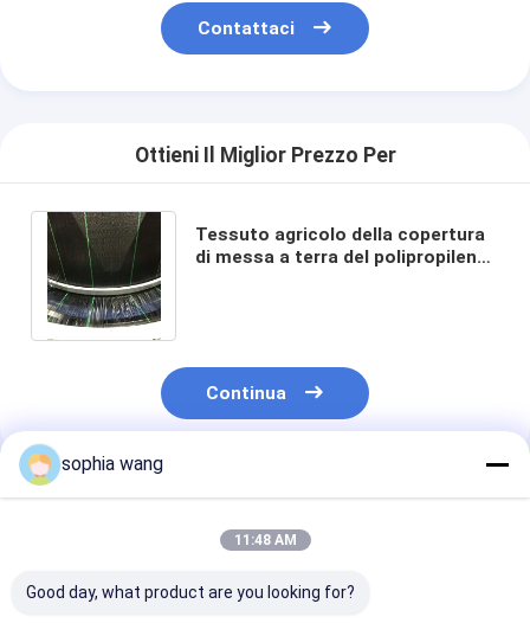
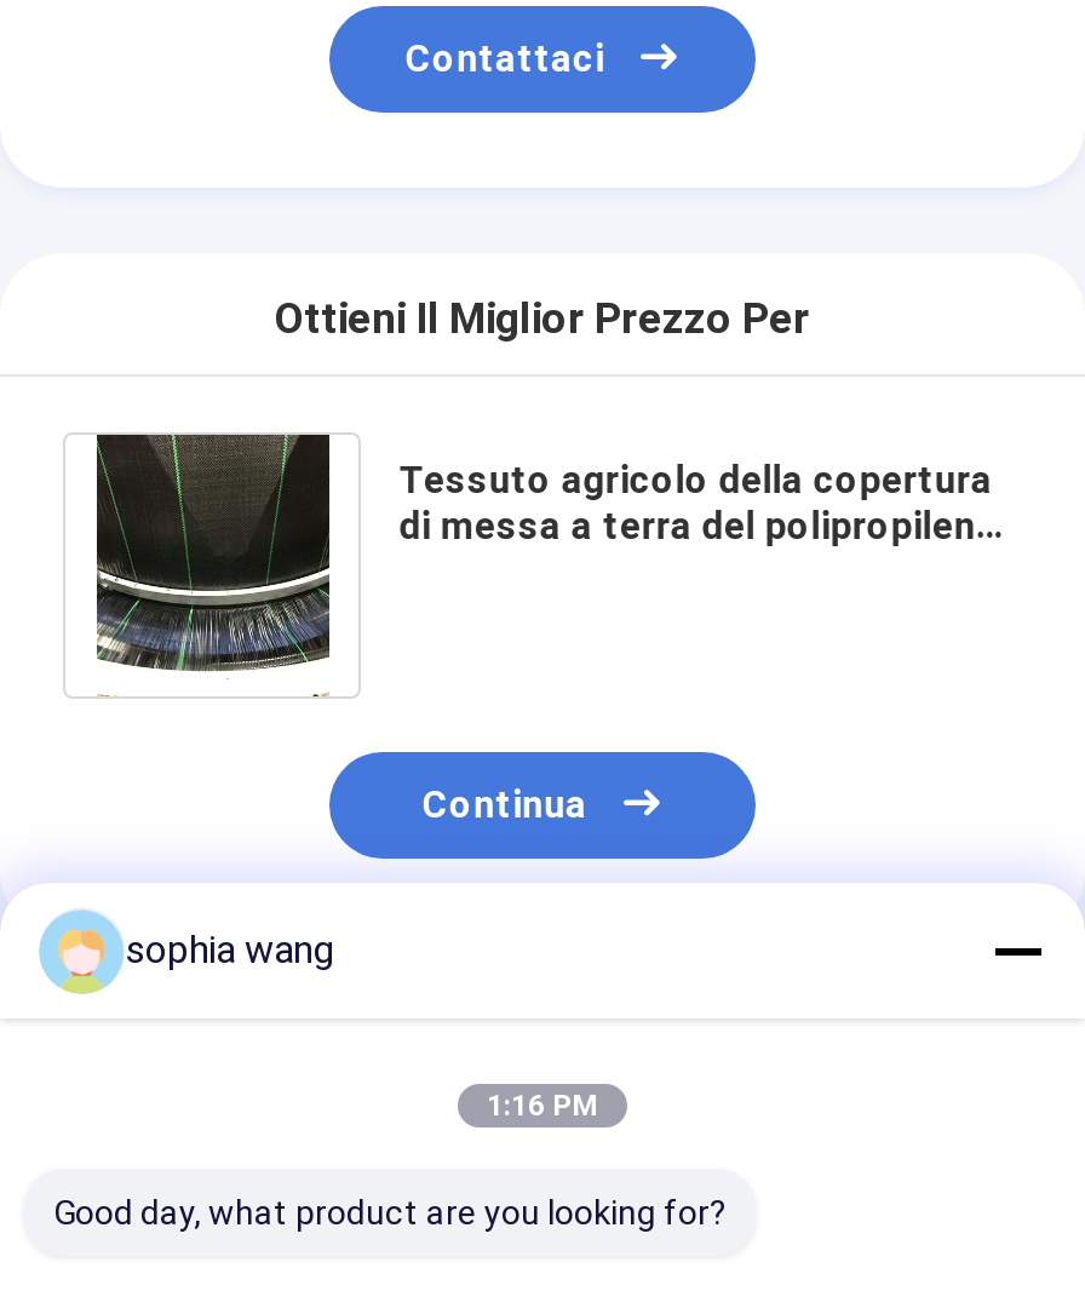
[234,532,296,548] 11:48 AM -> [487,1089,598,1123] 1:16 PM

